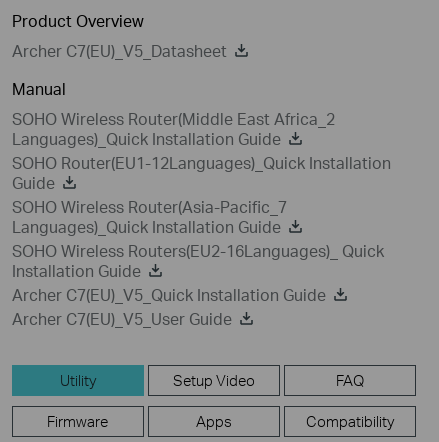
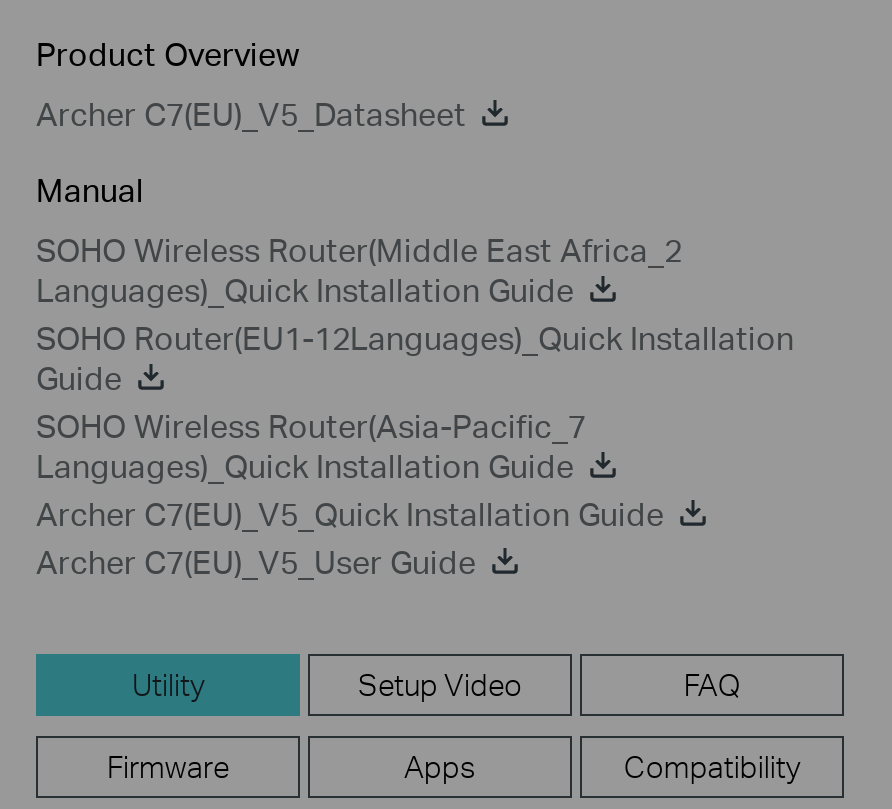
[12,240,384,281] SOHO Wireless Routers(EU2-16Languages)_ Quick | Installation Guide -> none

